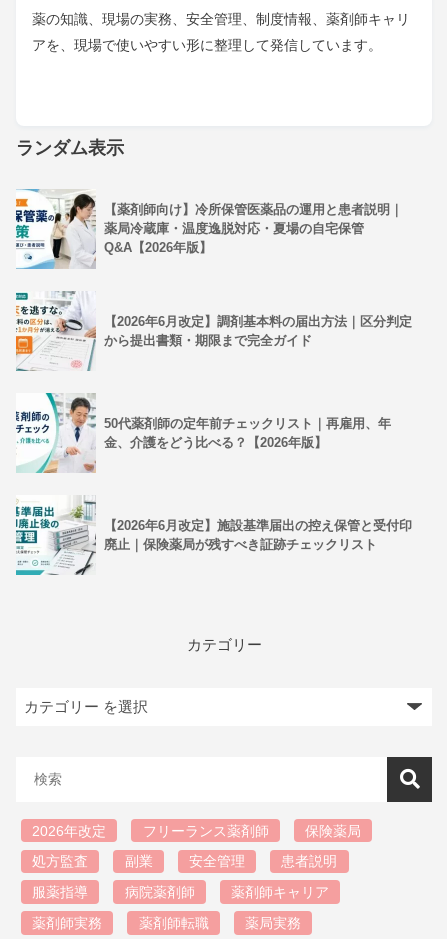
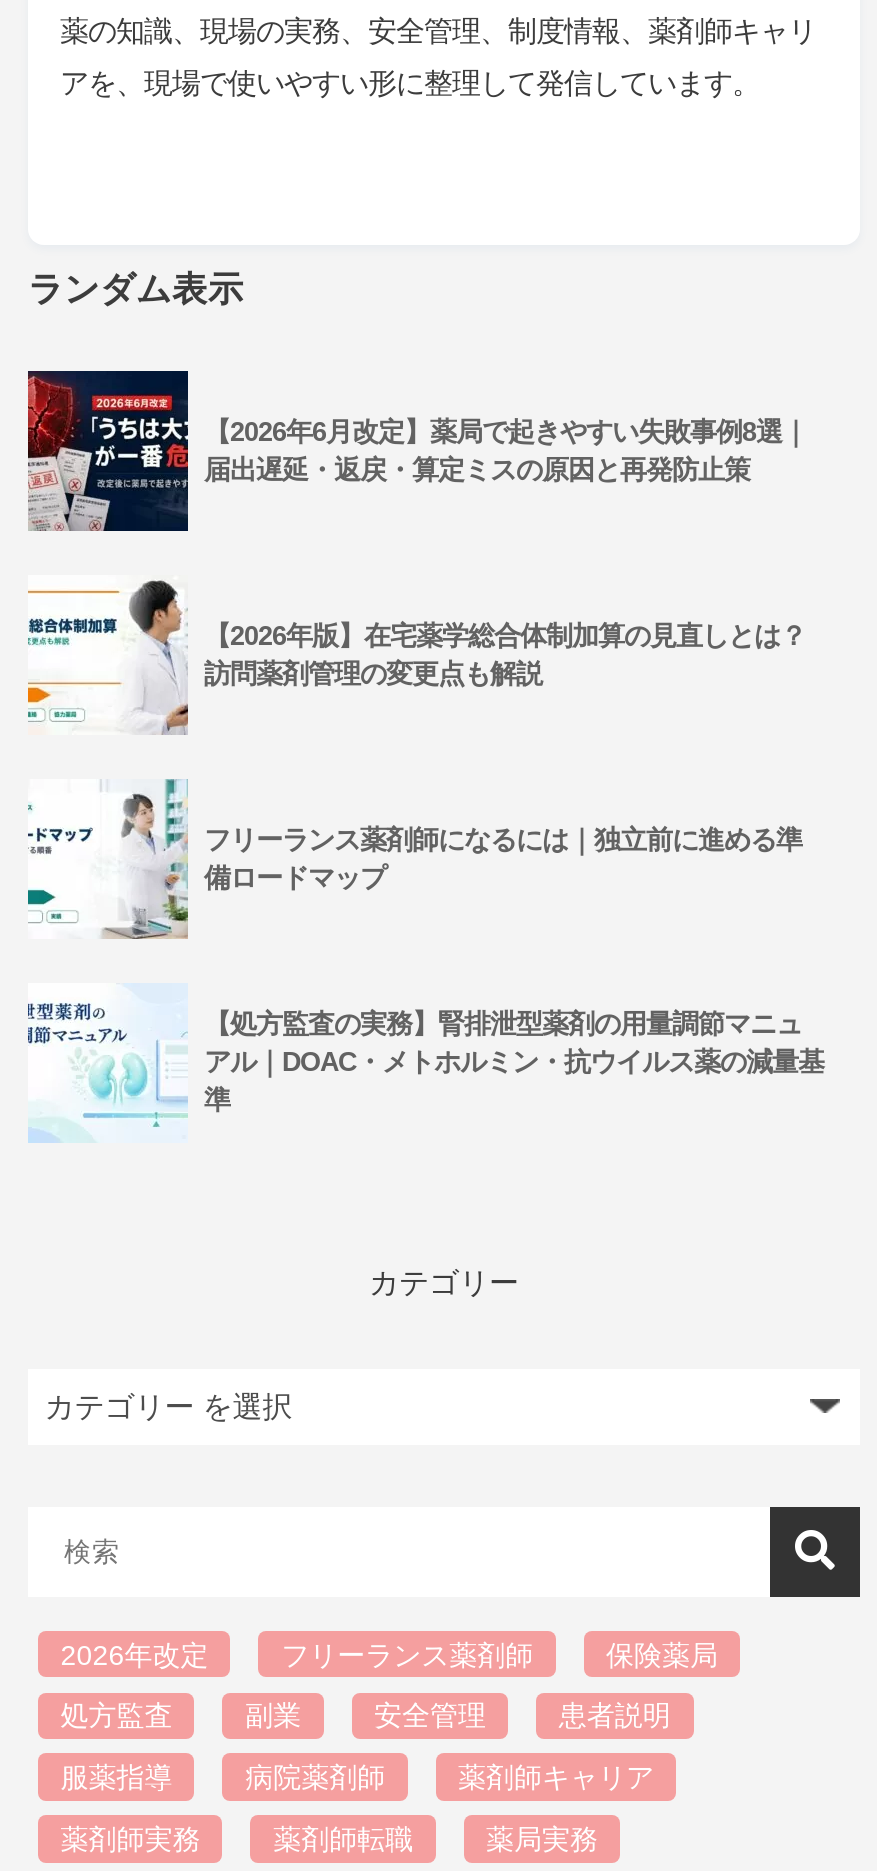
[15,188,403,270] [image] | 【薬剤師向け】冷所保管医薬品の運用と患者説明｜ | 薬局冷蔵庫・温度逸脱対応・夏場の自宅保管 | Q&A【2026年版】 -> [26,369,808,533] [image] | 【2026年6月改定】薬局で起きやすい失敗事例8選｜ | 届出遅延・返戻・算定ミスの原因と再発防止策
[15,290,412,372] [image] | 【2026年6月改定】調剤基本料の届出方法｜区分判定 | から提出書類・期限まで完全ガイド -> [26,575,806,735] [image] | 【2026年版】在宅薬学総合体制加算の見直しとは？ | 訪問薬剤管理の変更点も解説
[15,392,391,474] [image] | 50代薬剤師の定年前チェックリスト｜再雇用、年 | 金、介護をどう比べる？【2026年版】 -> [26,779,802,941] [image] | フリーランス薬剤師になるには｜独立前に進める準 | 備ロードマップ
[15,496,412,576] [image] | 【2026年6月改定】施設基準届出の控え保管と受付印 | 廃止｜保険薬局が残すべき証跡チェックリスト -> [28,987,824,1143] [image] | 【処方監査の実務】腎排泄型薬剤の用量調節マニュ | アル｜DOAC・メトホルミン・抗ウイルス薬の減量基 | 準

